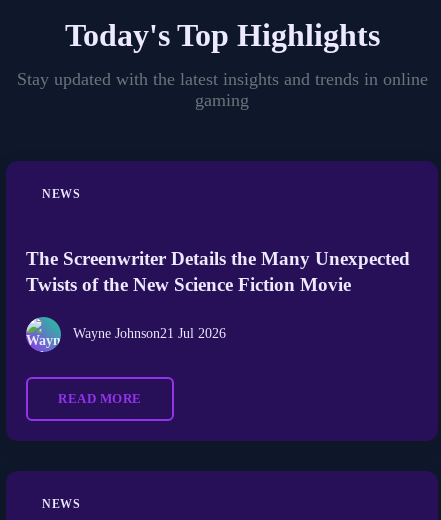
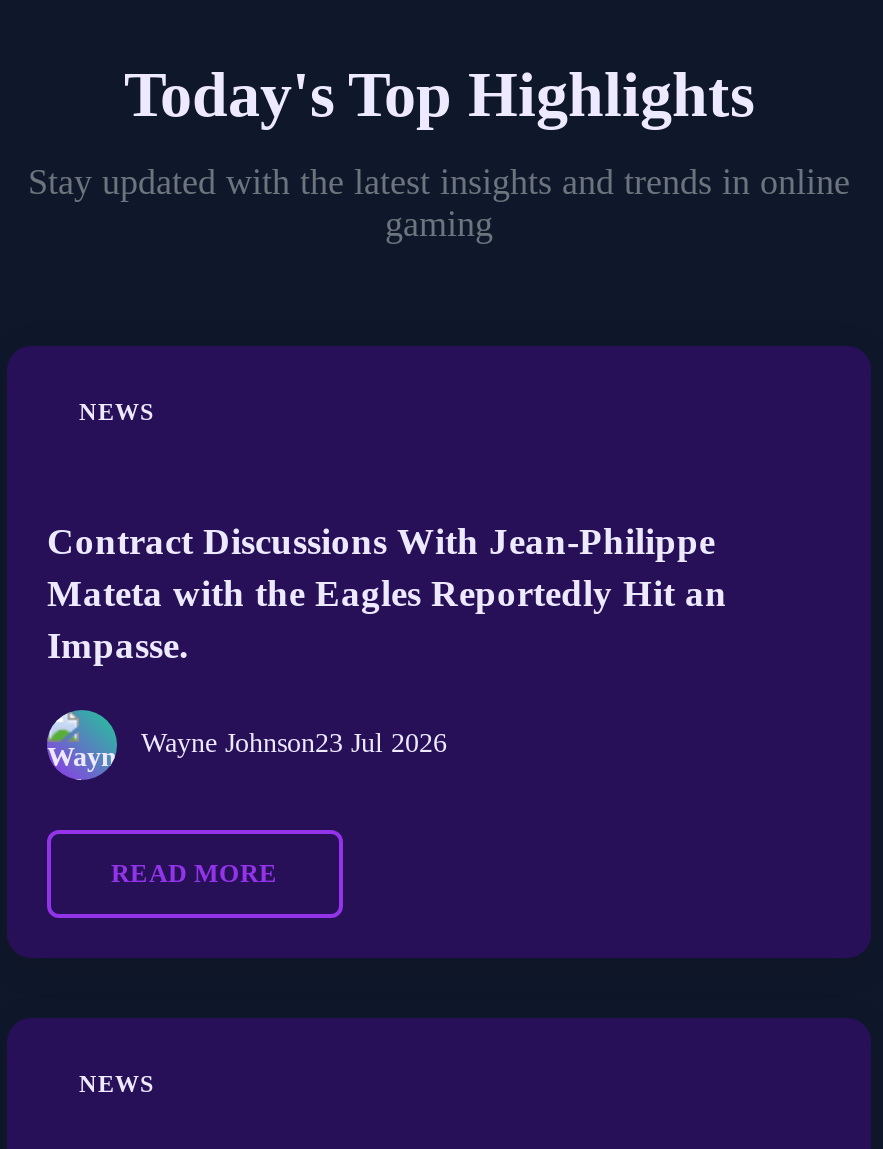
[26,248,410,295] The Screenwriter Details the Many Unexpected | Twists of the New Science Fiction Movie -> [47,520,727,666] Contract Discussions With Jean-Philippe | Mateta with the Eagles Reportedly Hit an | Impasse.
[73,326,226,341] Wayne Johnson21 Jul 2026 -> [141,729,447,759] Wayne Johnson23 Jul 2026

